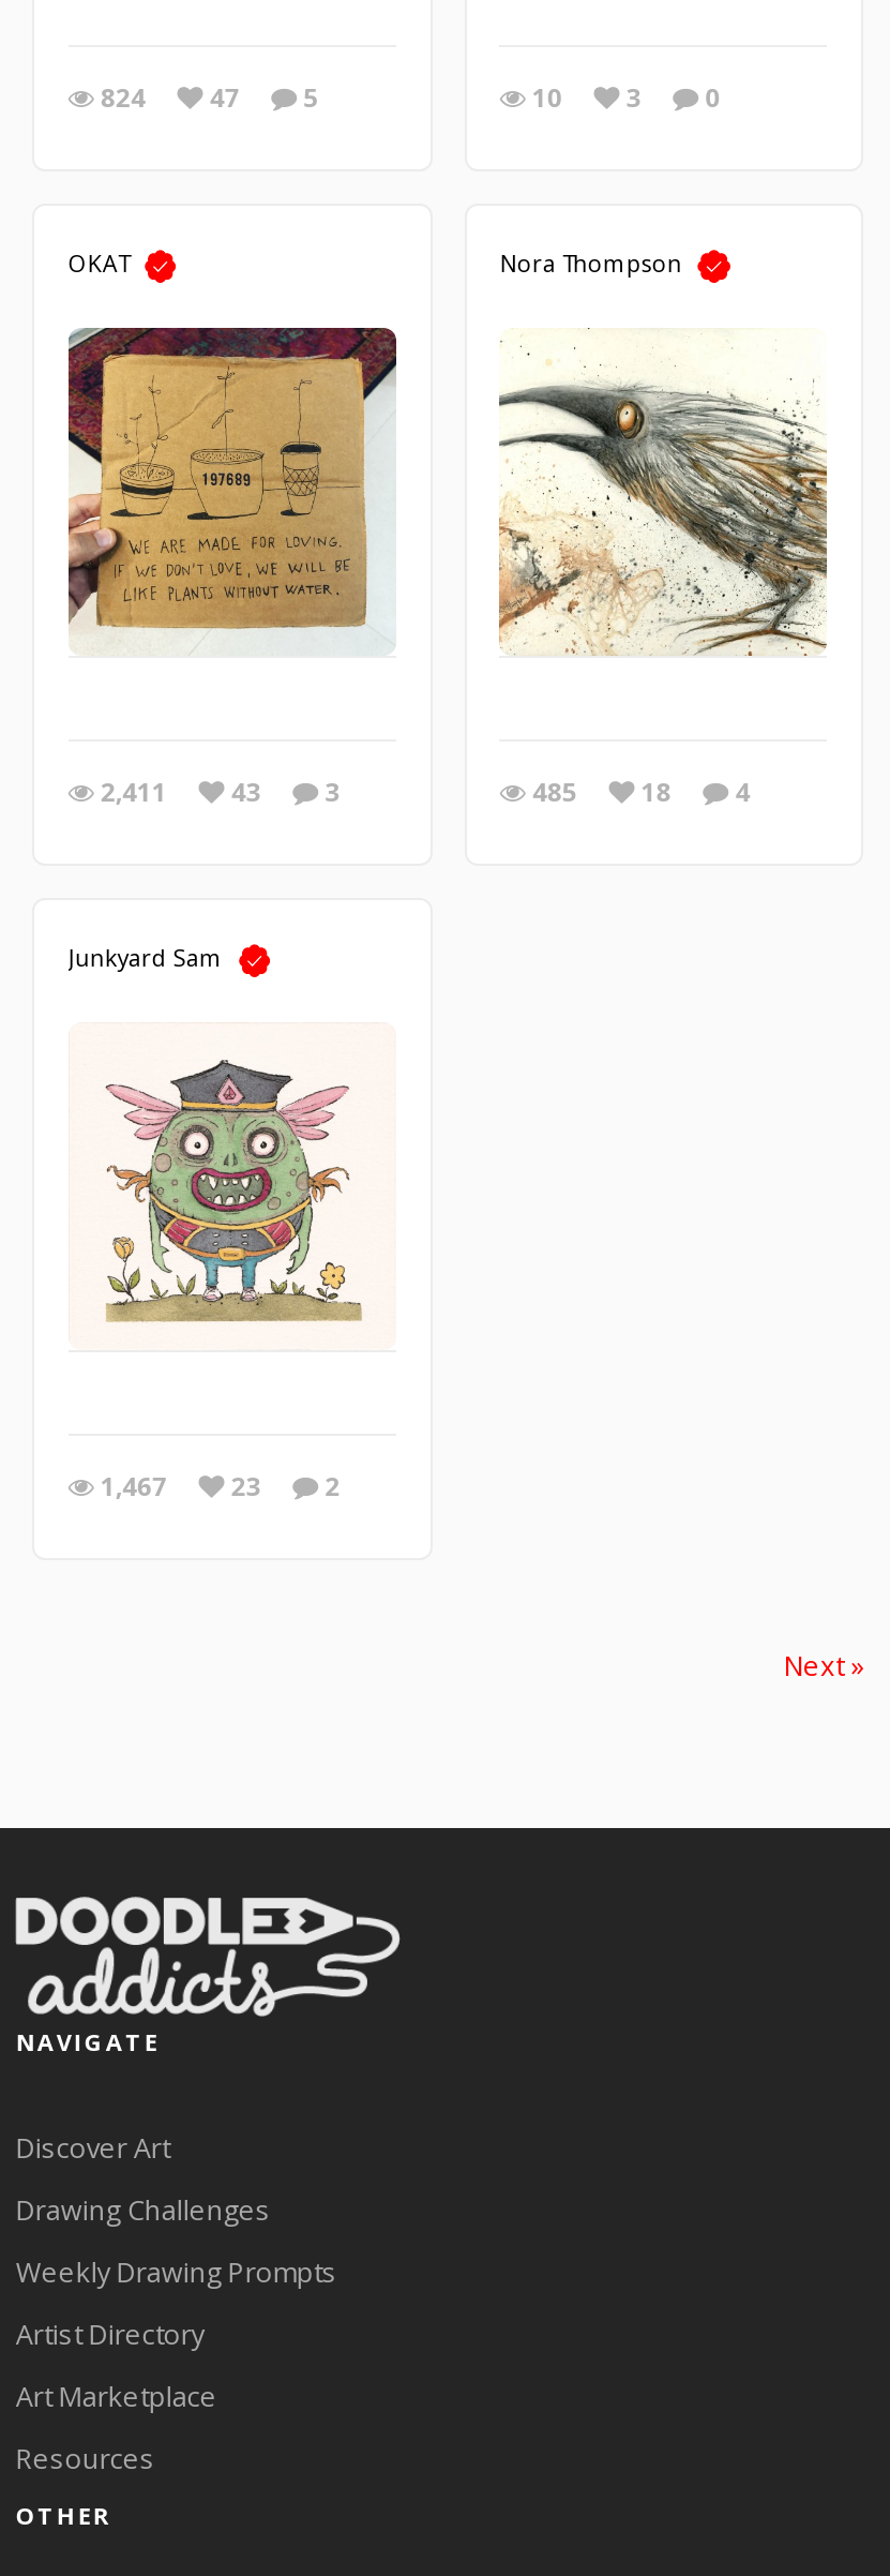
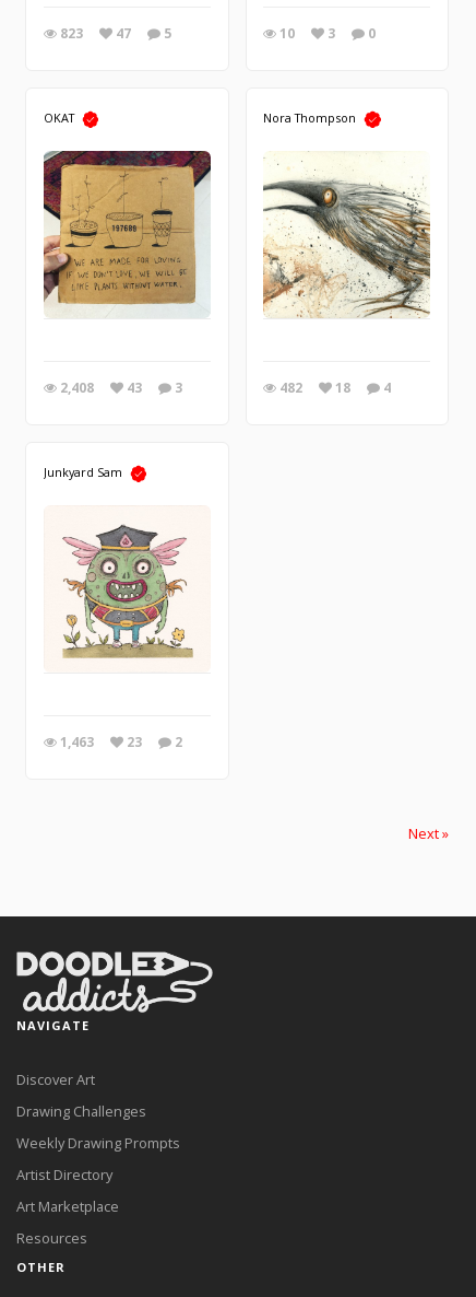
[94,79,318,115] 824 47 5 -> [57,24,171,42] 823 47 5
[94,773,340,810] 2,411 43 3 -> [57,378,182,397] 2,408 43 3
[525,773,750,810] 485 18 4 -> [277,378,391,397] 482 18 4
[94,1468,340,1504] 1,467 23 2 -> [57,733,182,751] 1,463 23 2

